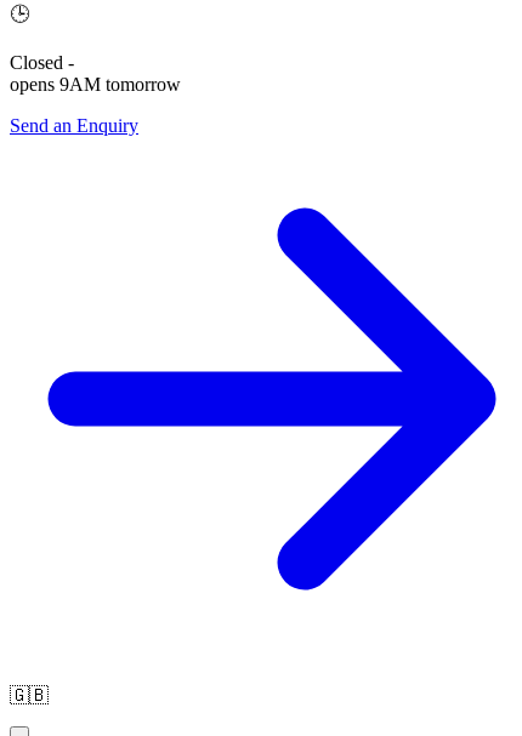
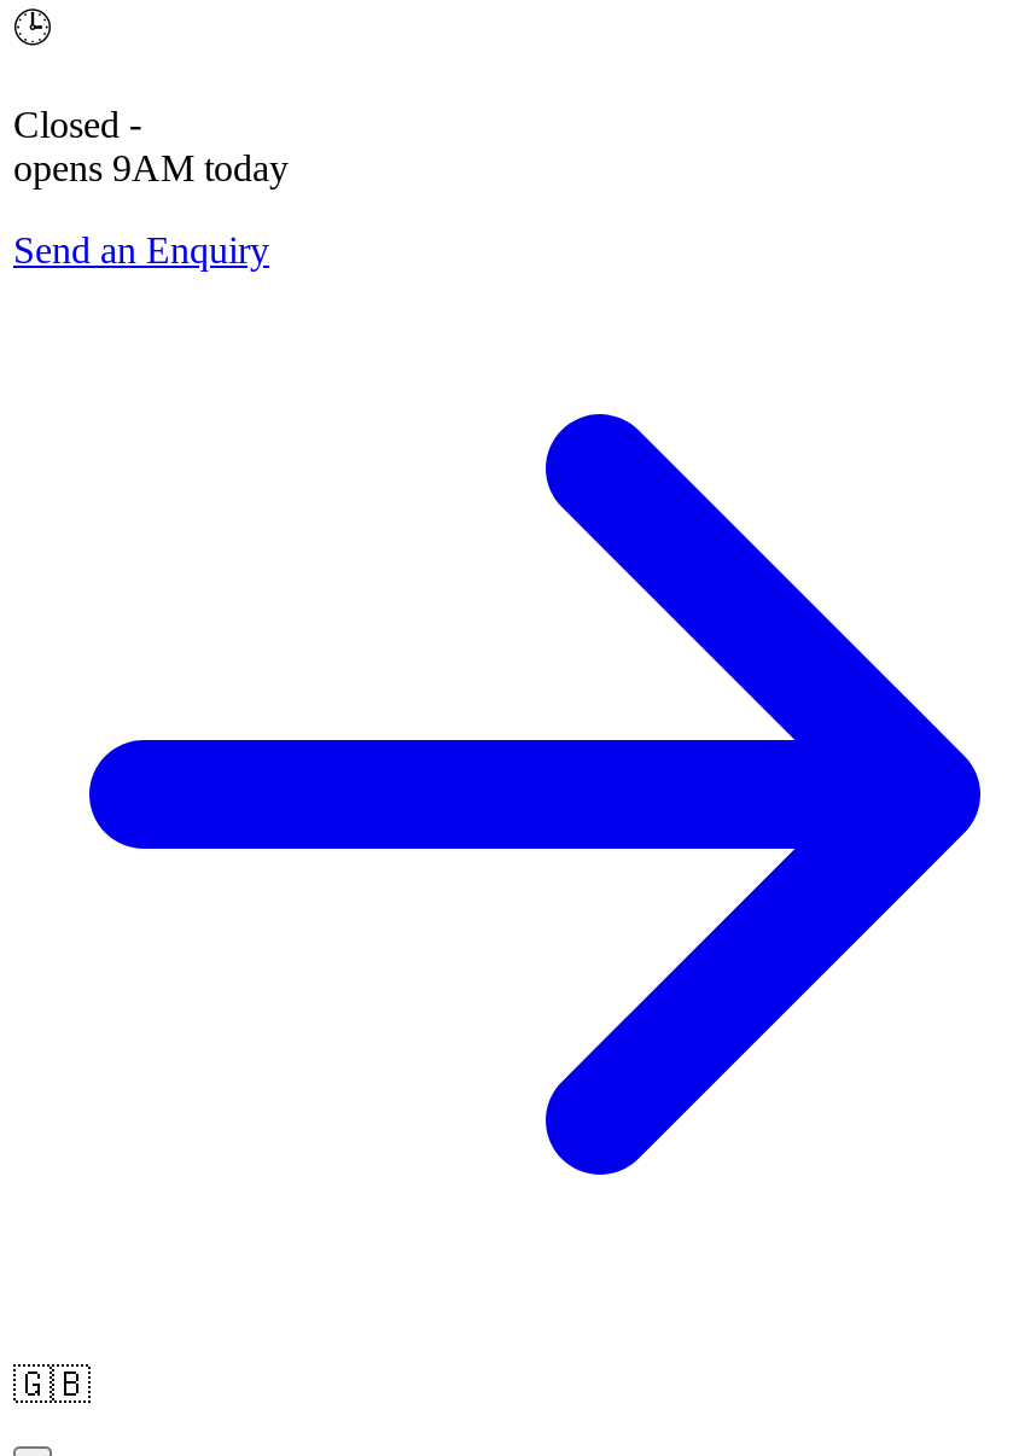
[10,74,181,95] opens 9AM tomorrow -> [13,147,289,188] opens 9AM today

